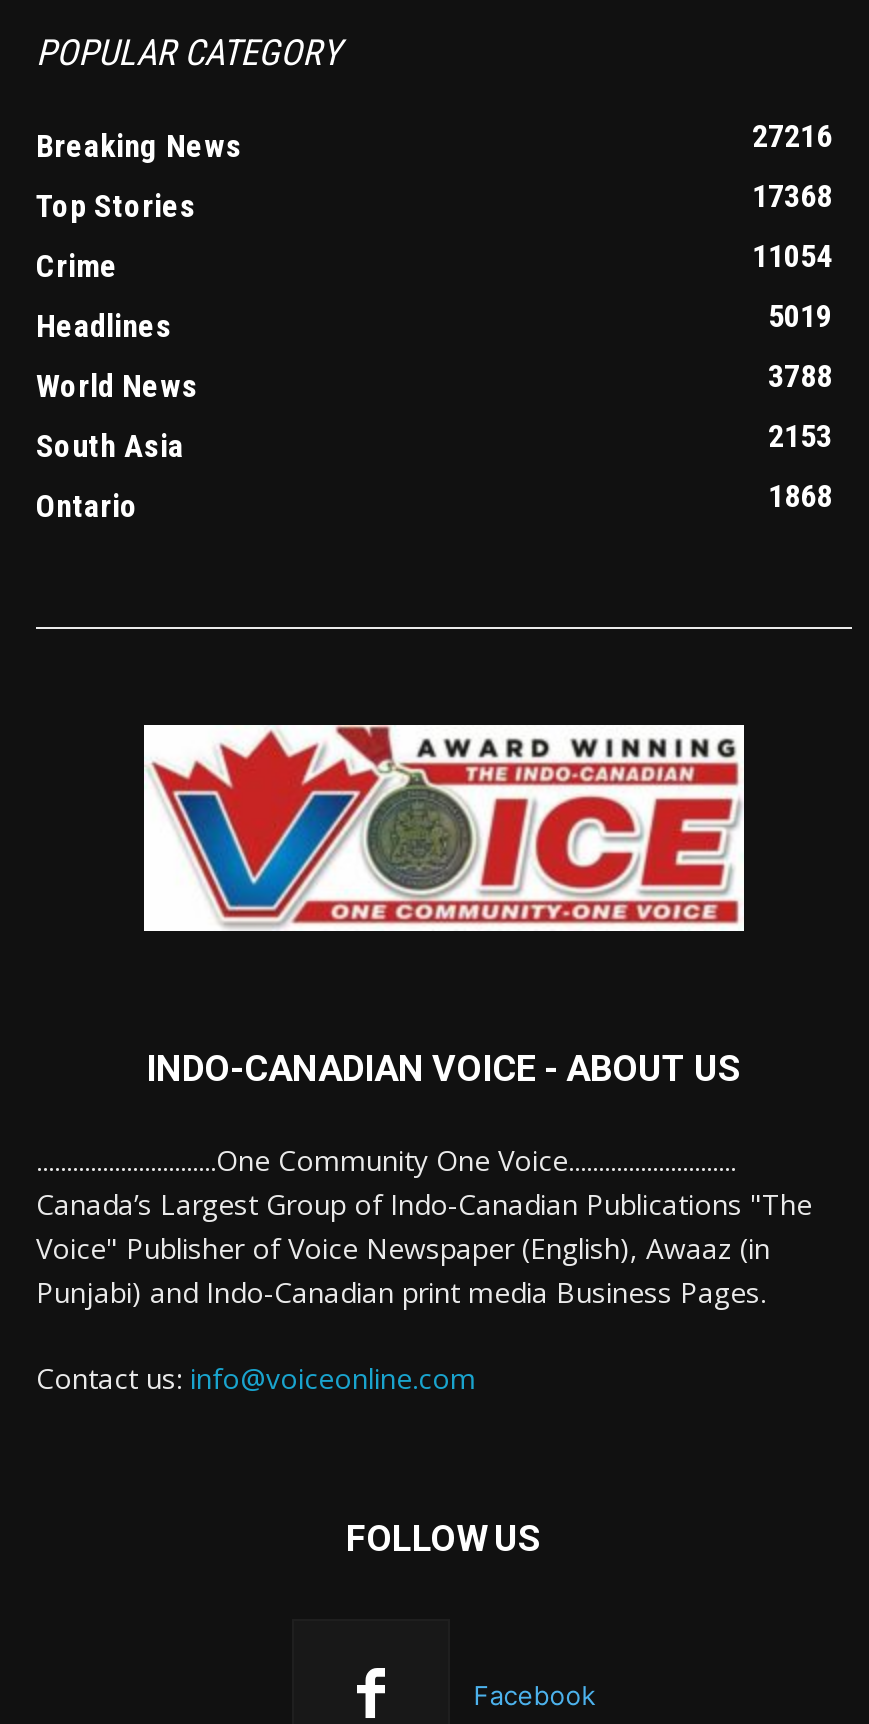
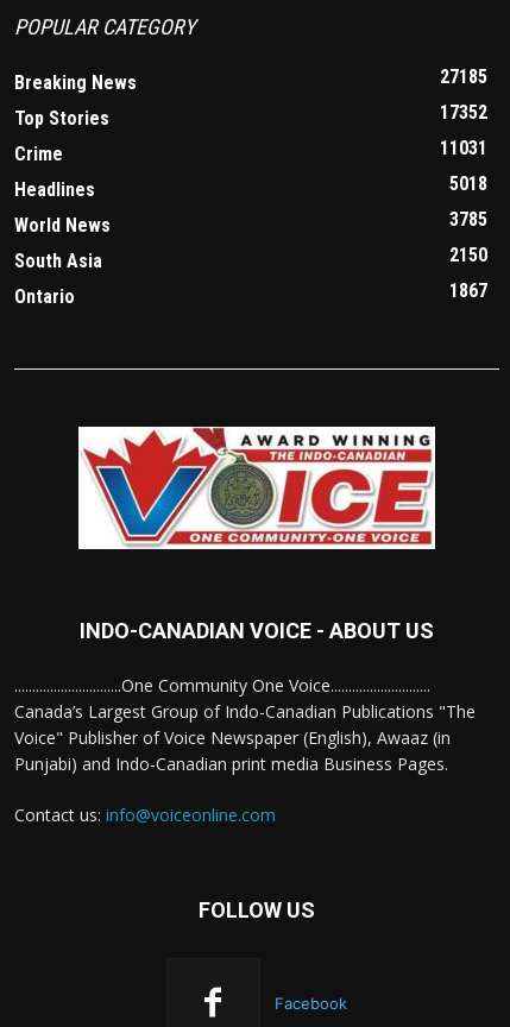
[752,117,832,155] 27216 -> [440,65,487,88] 27185
[752,177,832,215] 17368 -> [440,101,487,124] 17352
[752,237,832,275] 11054 -> [440,137,487,159] 11031
[768,297,832,335] 5019 -> [449,172,487,195] 5018
[768,357,832,395] 3788 -> [449,208,487,231] 3785
[768,417,832,455] 2153 -> [449,244,487,266] 2150
[768,477,832,515] 1868 -> [449,279,487,302] 1867

